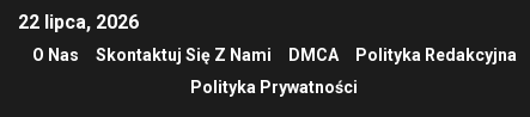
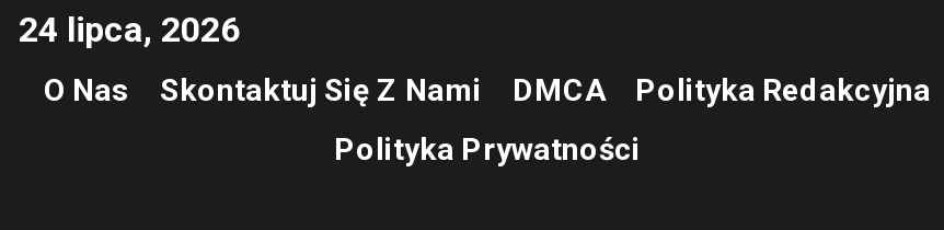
[18,11,139,34] 22 lipca, 2026 -> [19,9,240,51] 24 lipca, 2026

